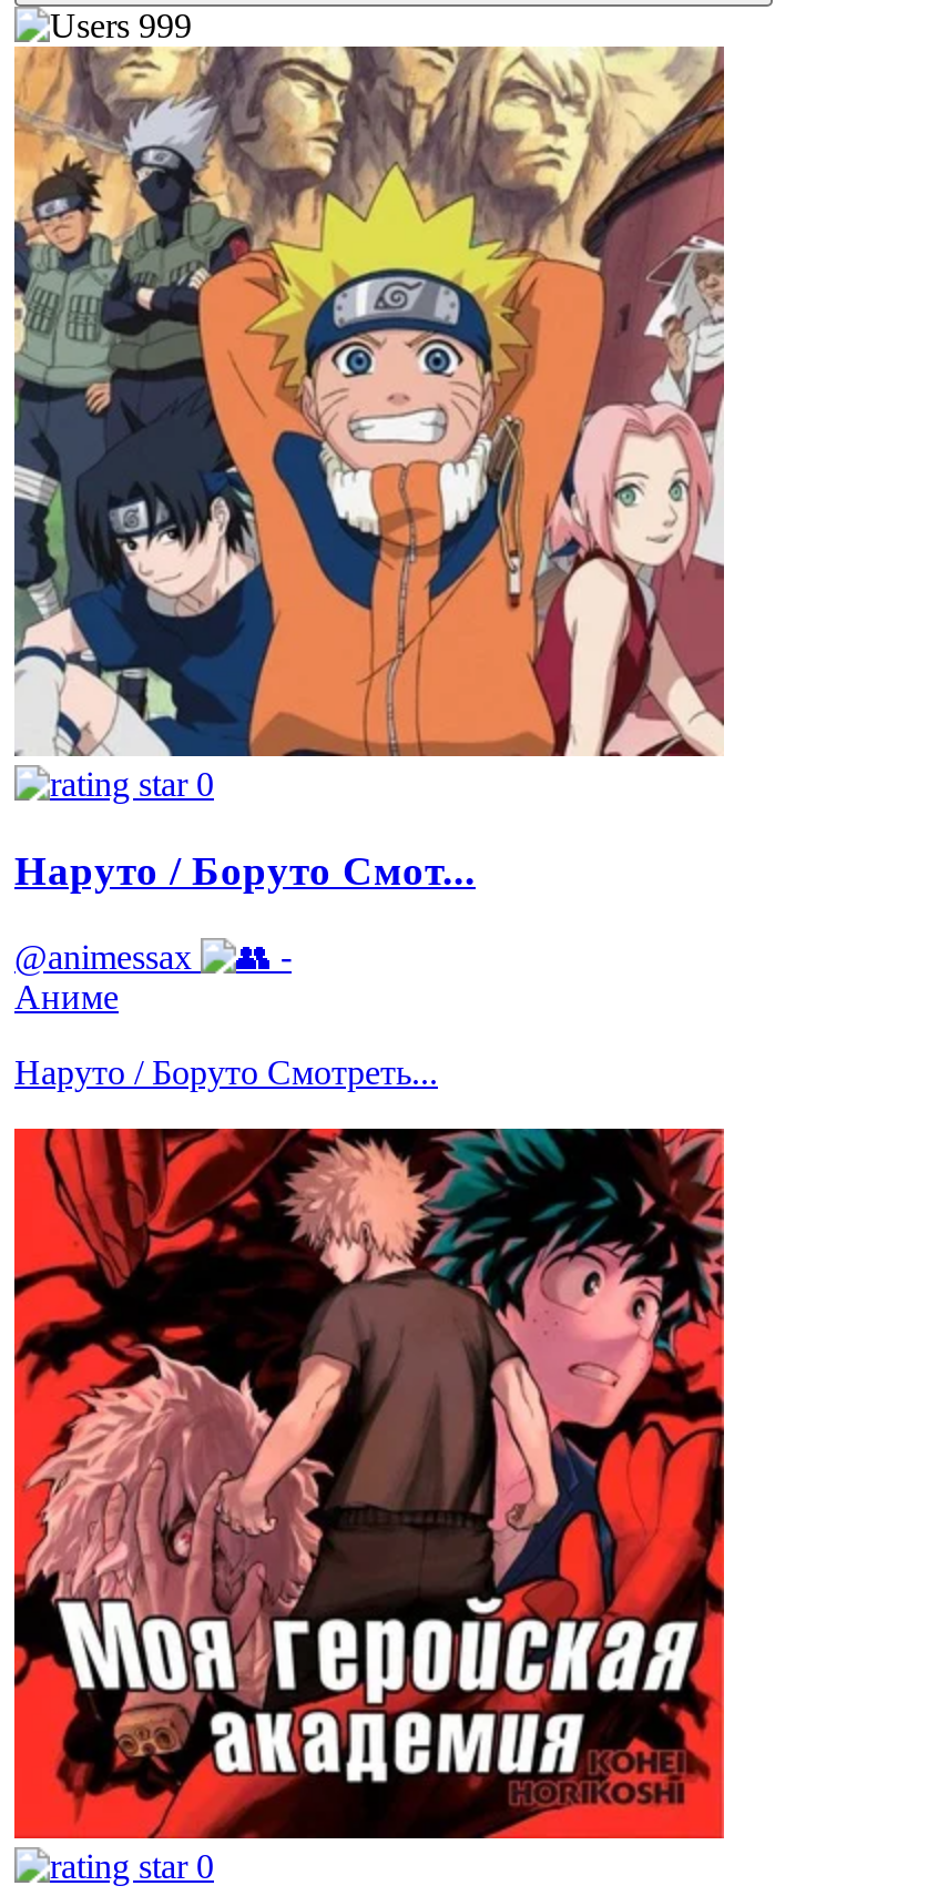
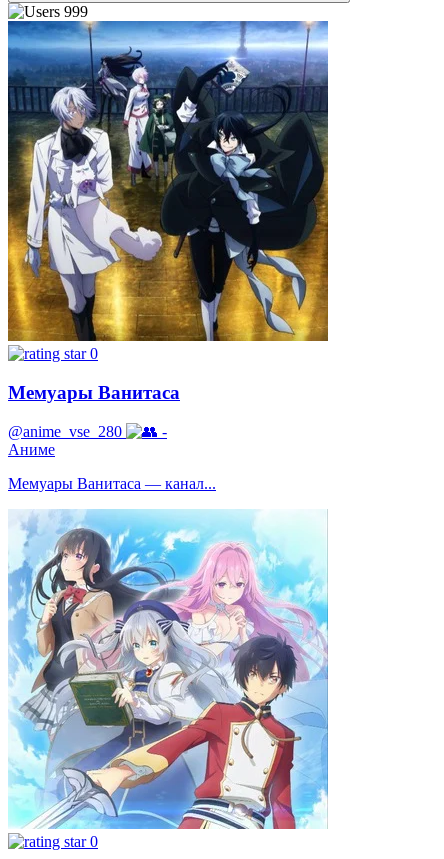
[12,44,726,893] [image] | Наруто / Боруто Смот... -> [7,20,329,403] [image] | Мемуары Ванитаса
[14,937,192,975] @animessax -> [8,423,122,440] @anime_vse_280
[14,1052,438,1090] Наруто / Боруто Смотреть... -> [8,475,216,492] Мемуары Ванитаса — канал...
[12,1127,726,1841] [image] -> [7,509,329,830] [image]

